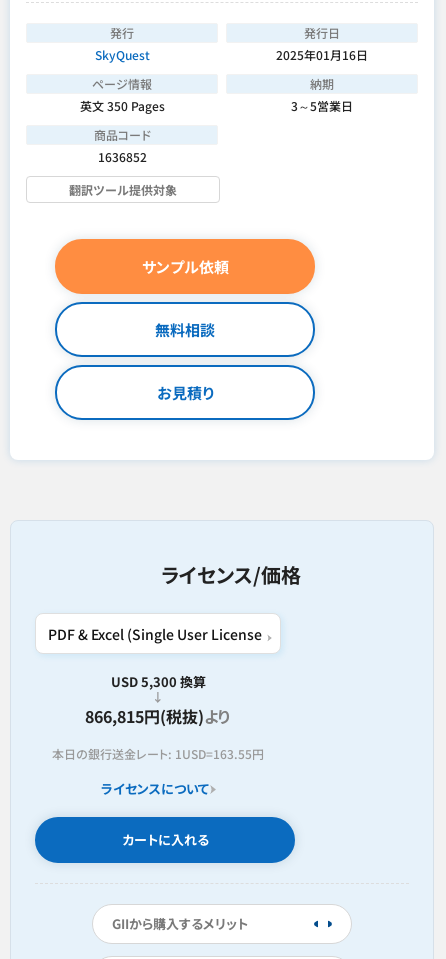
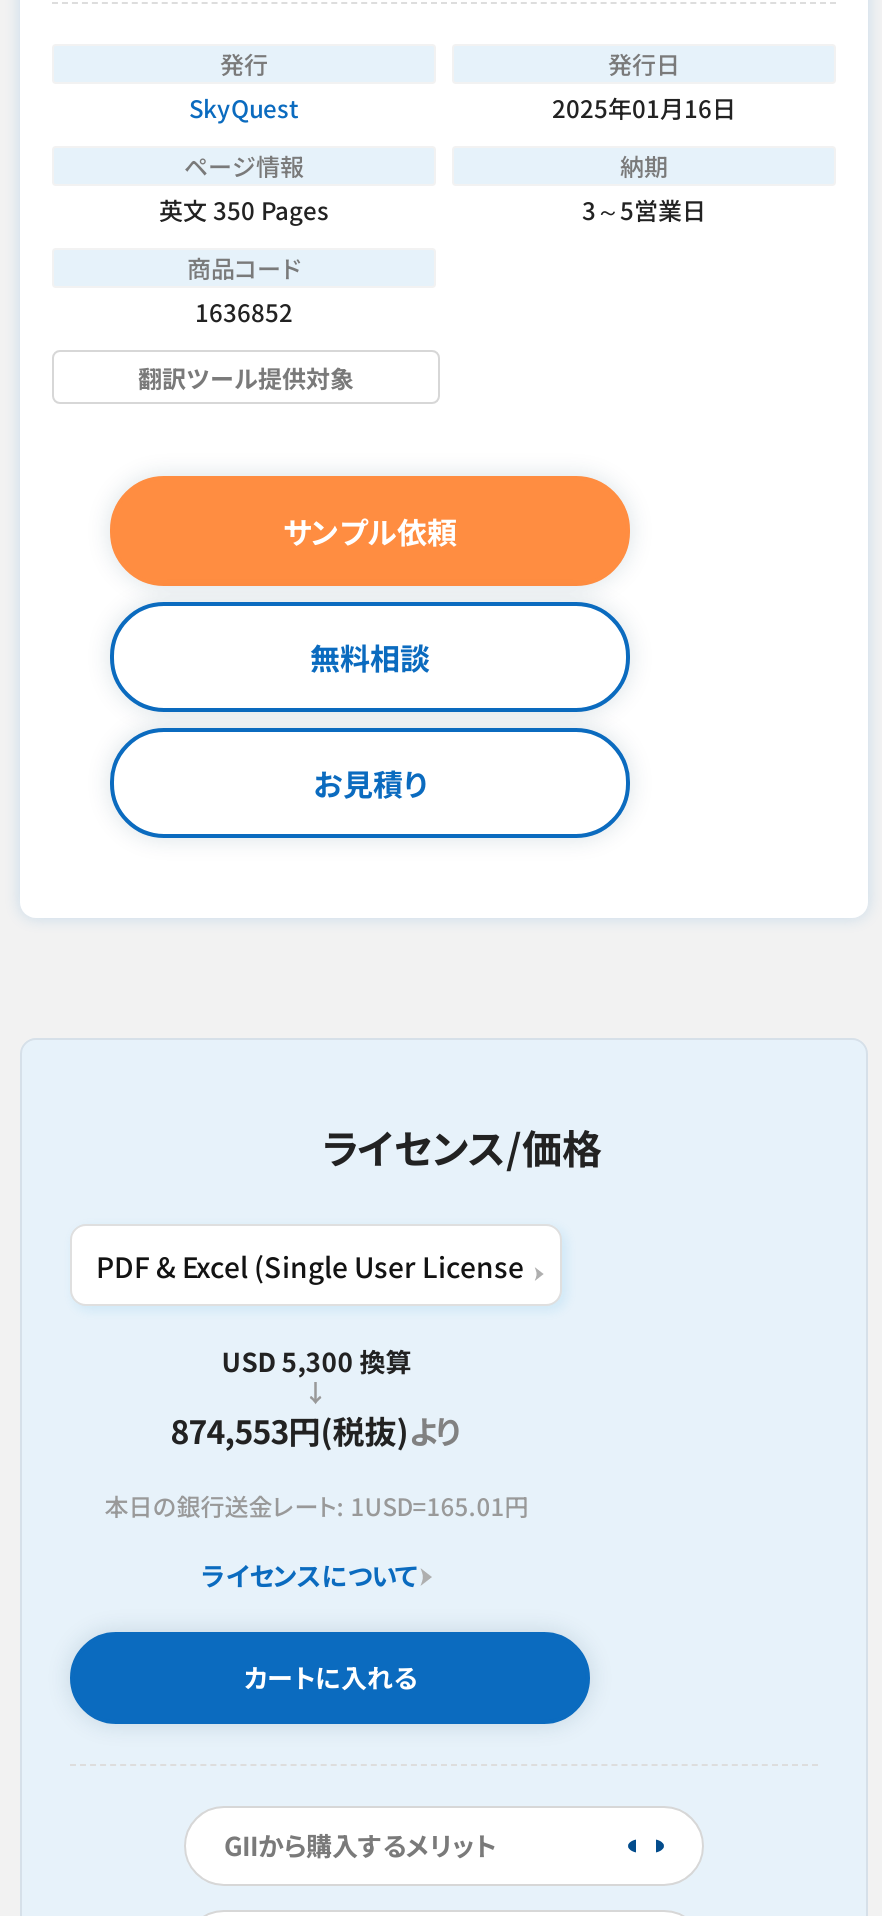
[85,704,231,728] 866,815円(税抜)より -> [170,1406,462,1454] 874,553円(税抜)より
[52,745,264,762] 本日の銀行送金レート: 1USD=163.55円 -> [104,1488,528,1522] 本日の銀行送金レート: 1USD=165.01円

